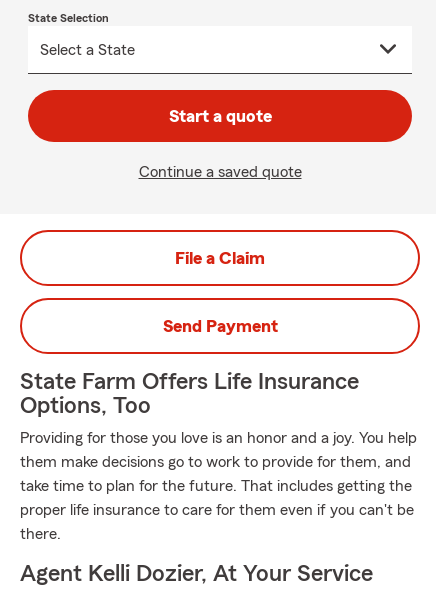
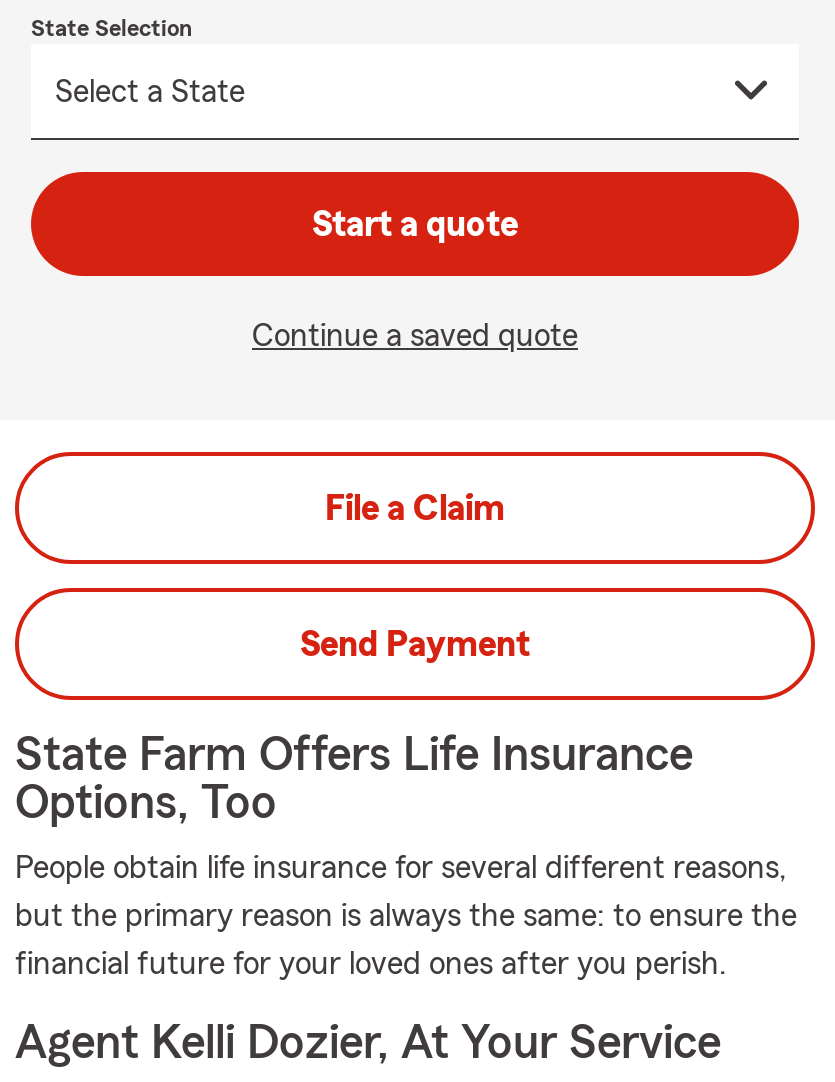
[20,430,417,542] Providing for those you love is an honor and a joy. You help | them make decisions go to work to provide for them, and | take time to plan for the future. That includes getting the | proper life insurance to care for them even if you can't be | there. -> [15,852,797,980] People obtain life insurance for several different reasons, | but the primary reason is always the same: to ensure the | financial future for your loved ones after you perish.

